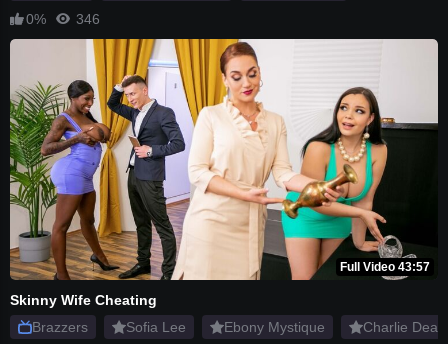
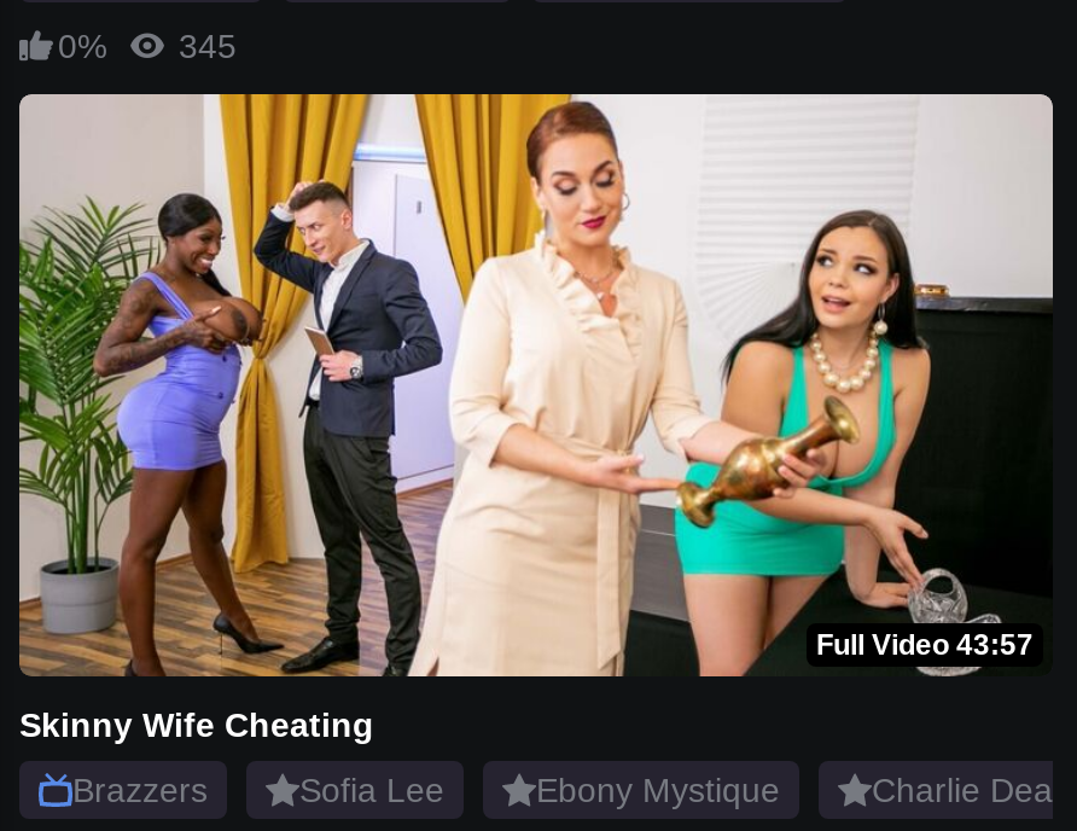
[26,11,100,27] 0% 346 -> [58,27,237,65] 0% 345

